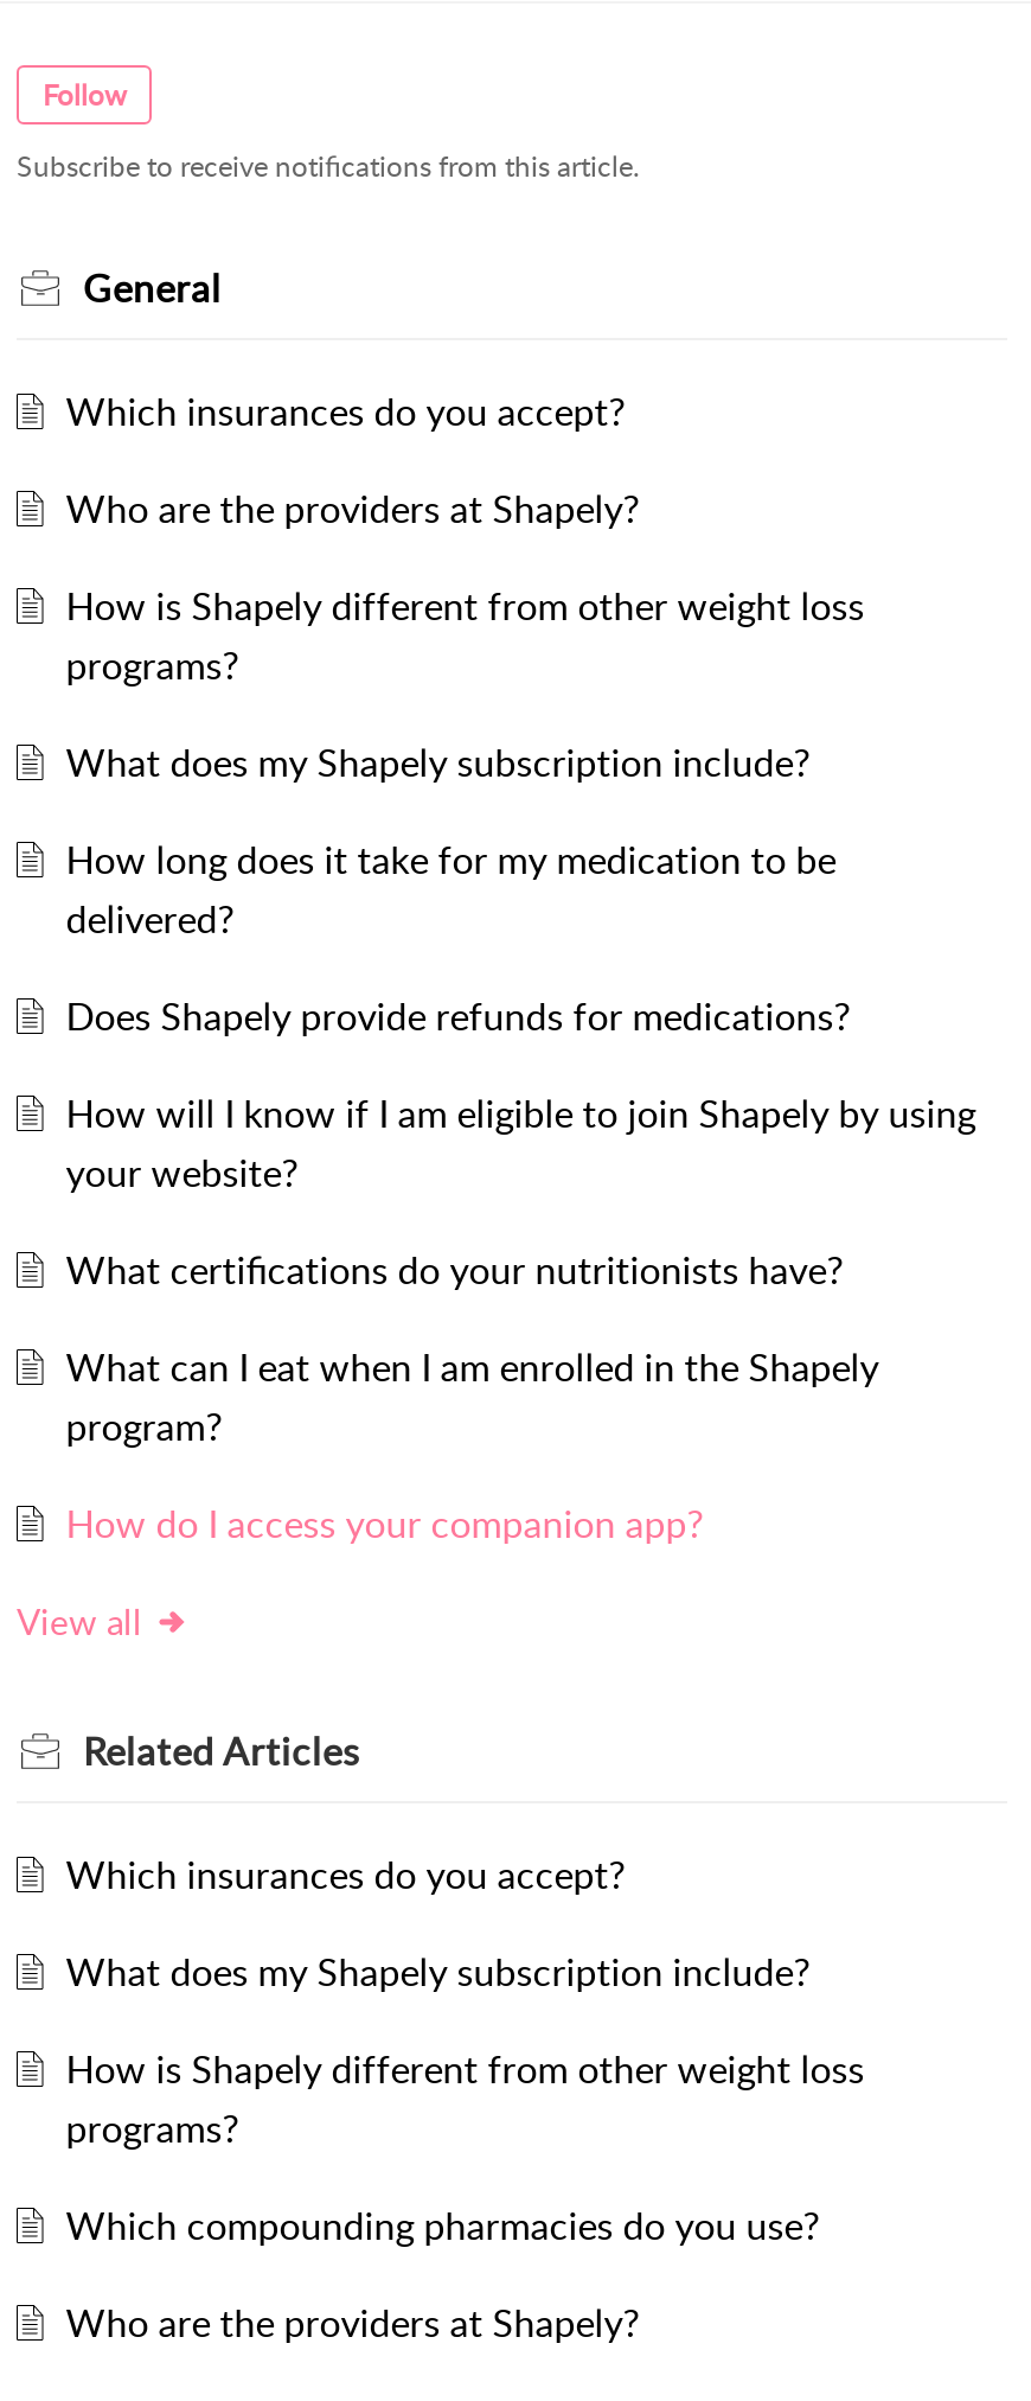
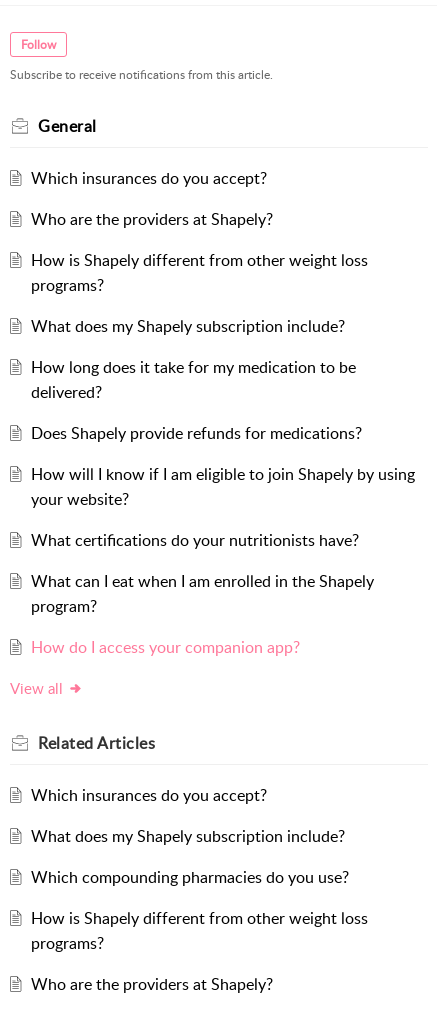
moved [66,2043,865,2155] -> [31,907,368,954]: How is Shapely different from other weight loss | programs?
moved [66,2200,820,2252] -> [31,866,349,888]: Which compounding pharmacies do you use?

